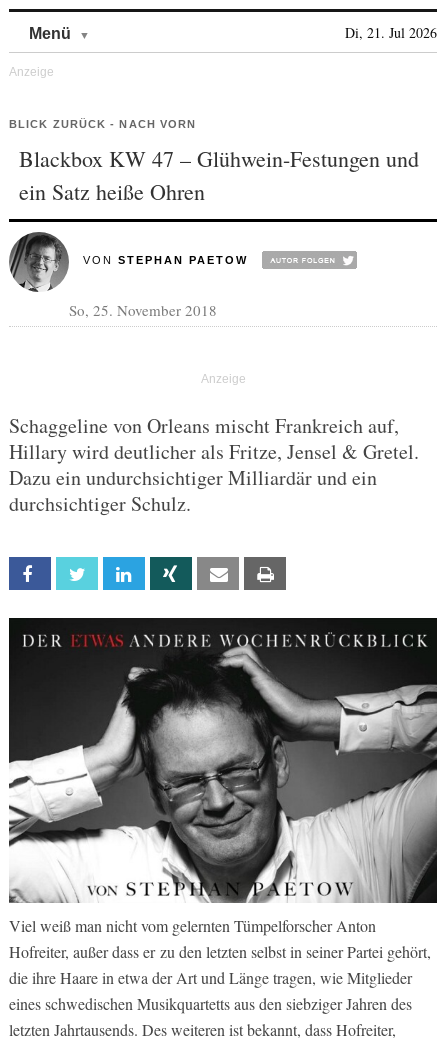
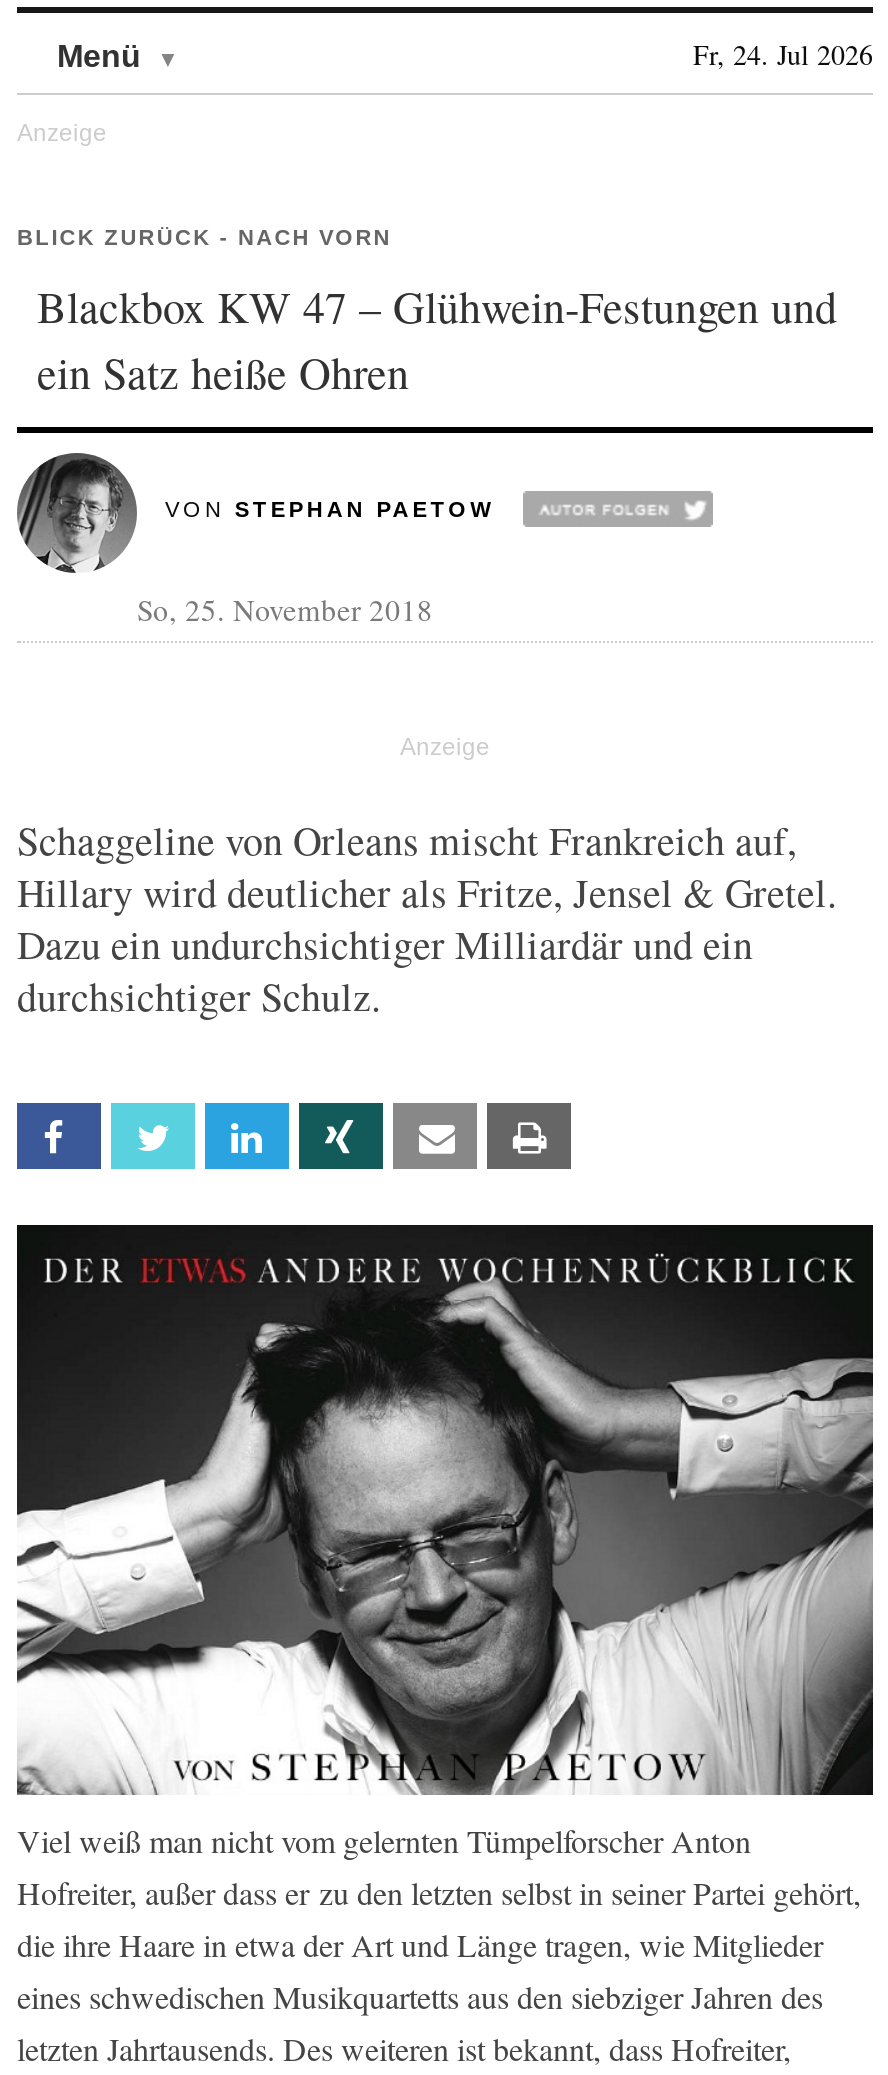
[345,23,437,42] Di, 21. Jul 2026 -> [693,35,873,73] Fr, 24. Jul 2026

